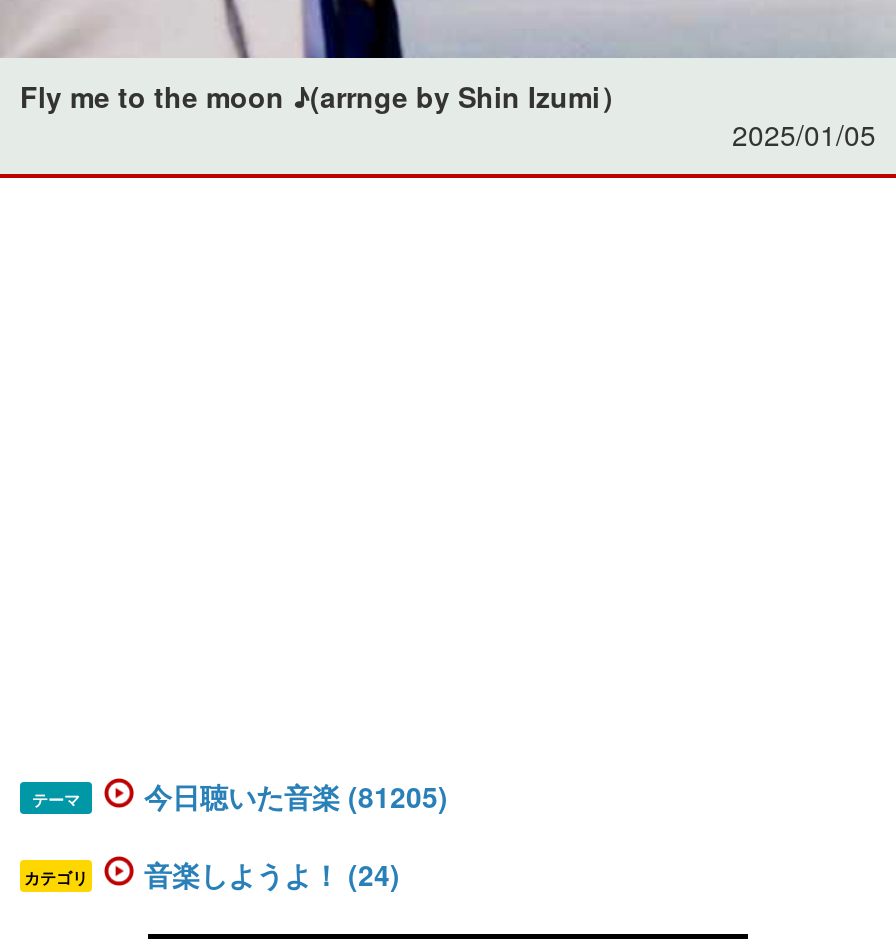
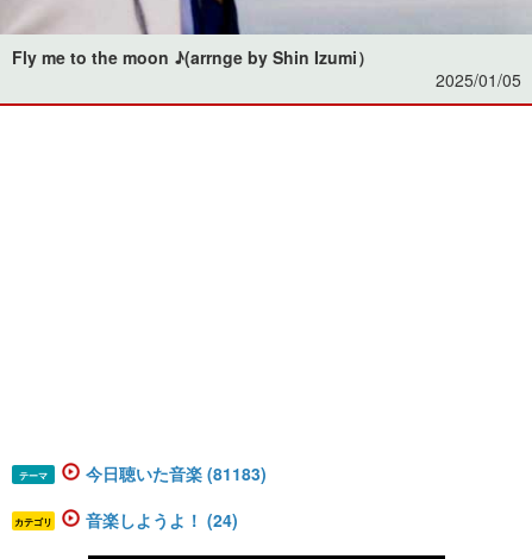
[144,776,448,816] 今日聴いた音楽 (81205) -> [86,461,267,485] 今日聴いた音楽 (81183)

